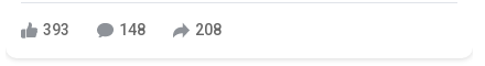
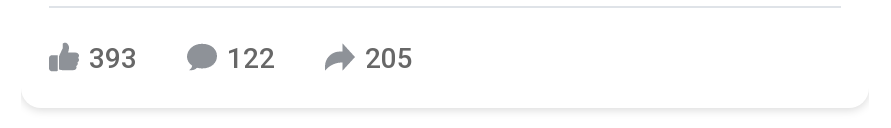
[119,21,222,38] 148 | 208 -> [227,41,413,73] 122 | 205

